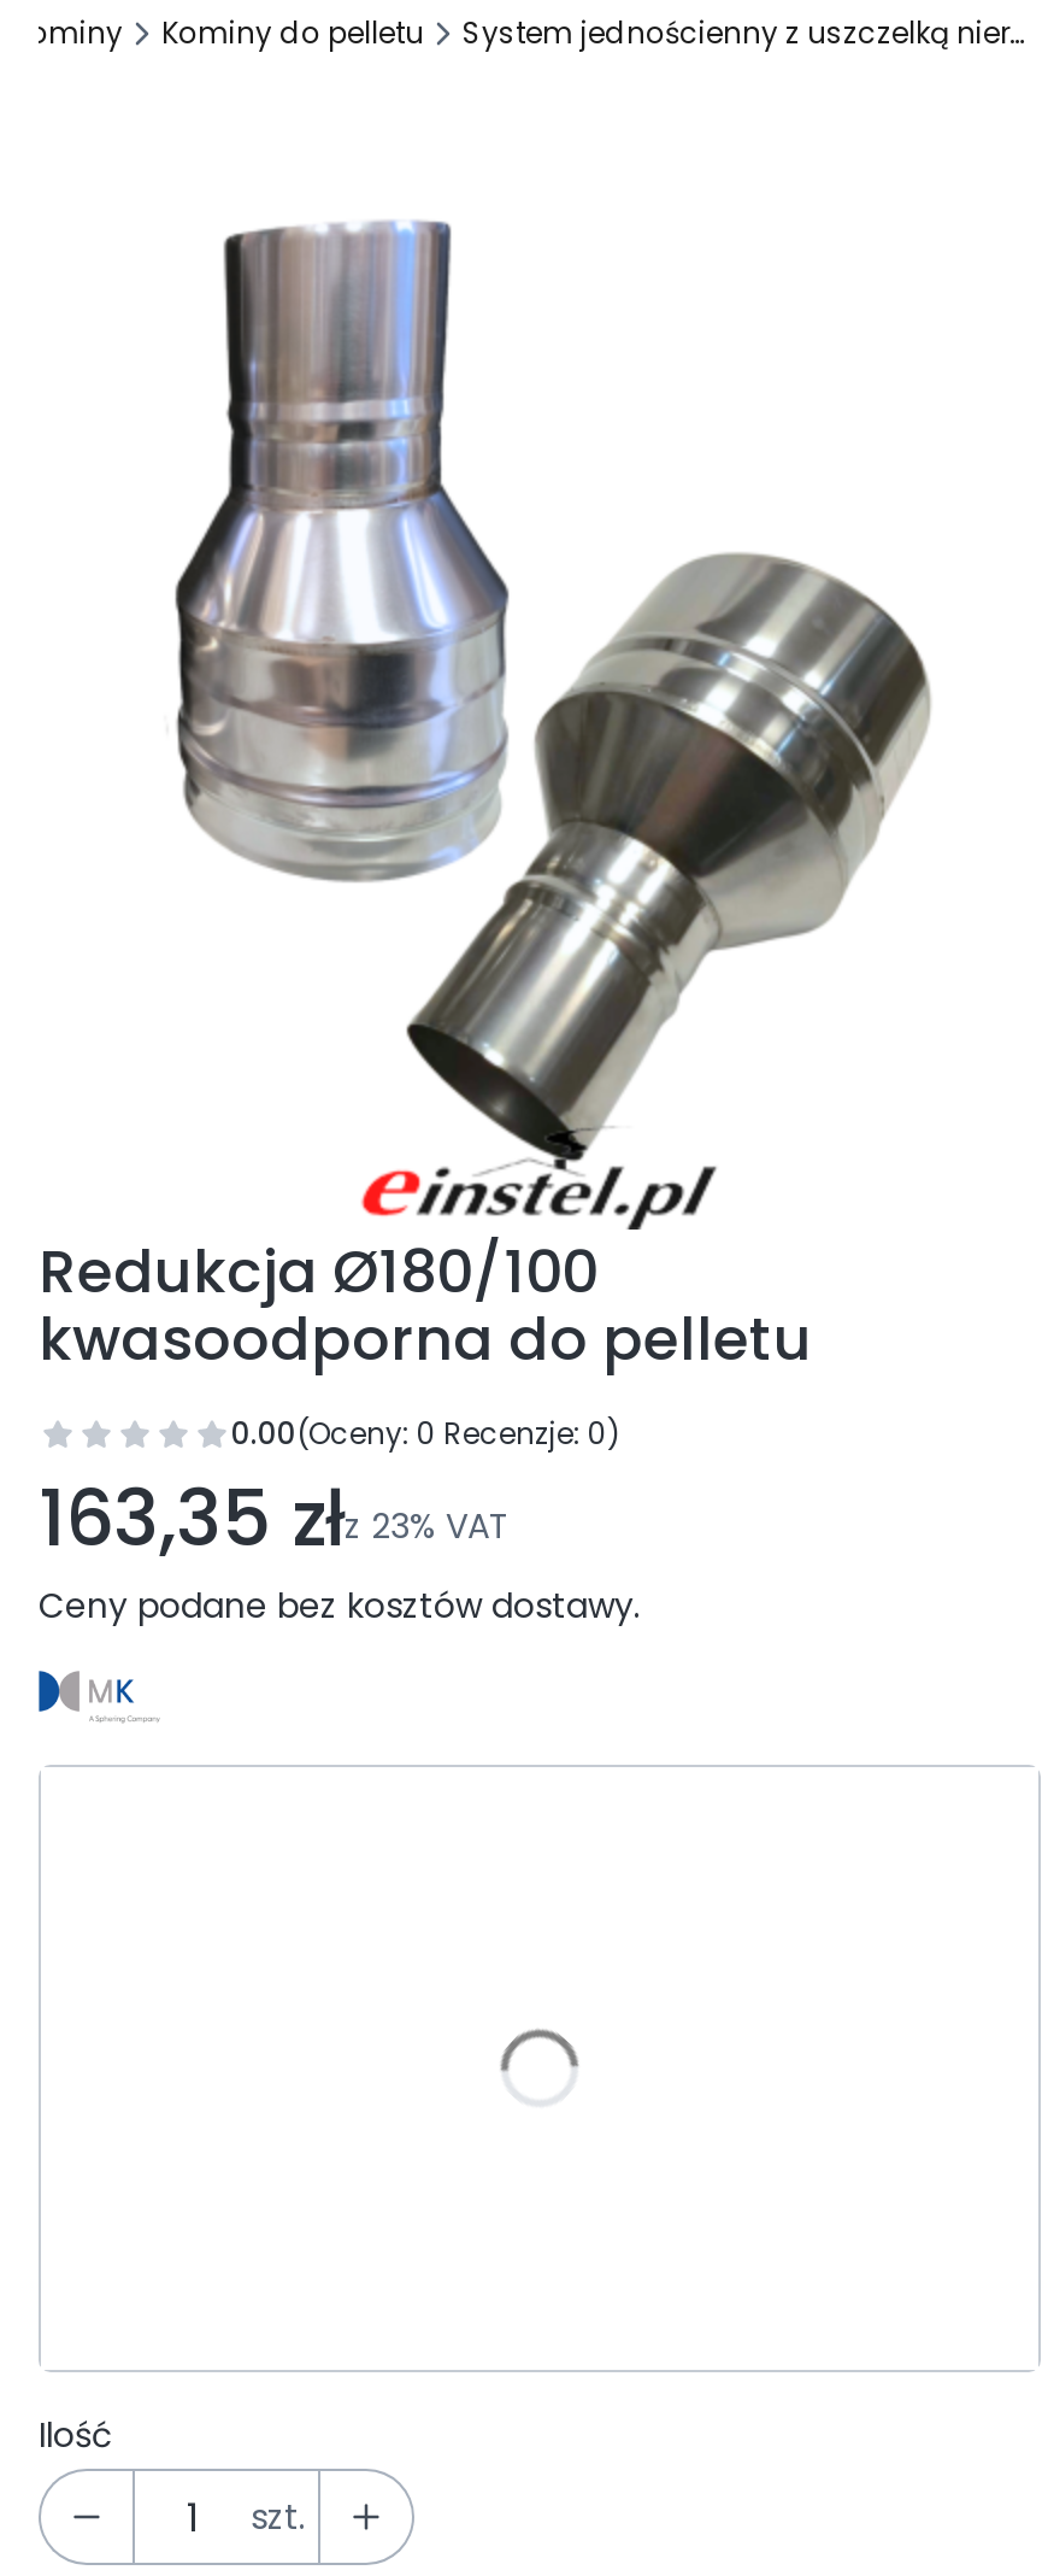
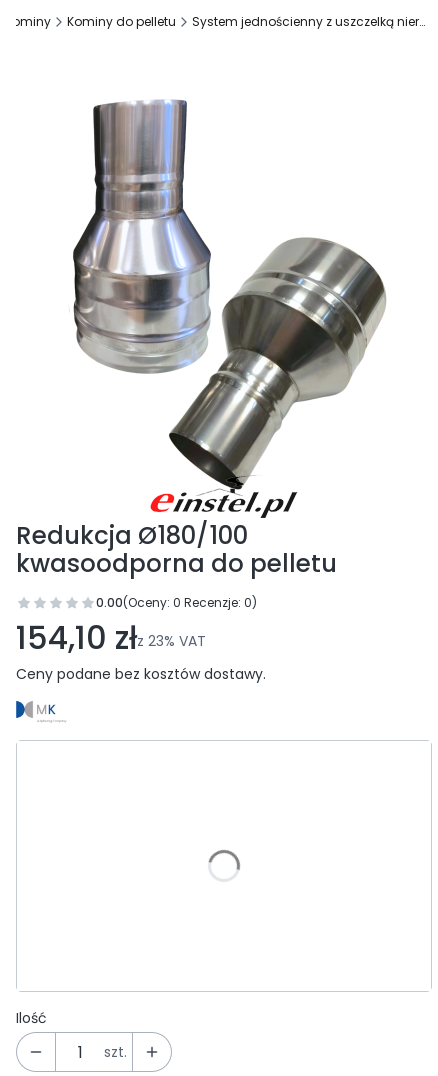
[39,1463,511,1571] 163,35 złz23%VAT -> [16,615,206,660] 154,10 złz23%VAT

